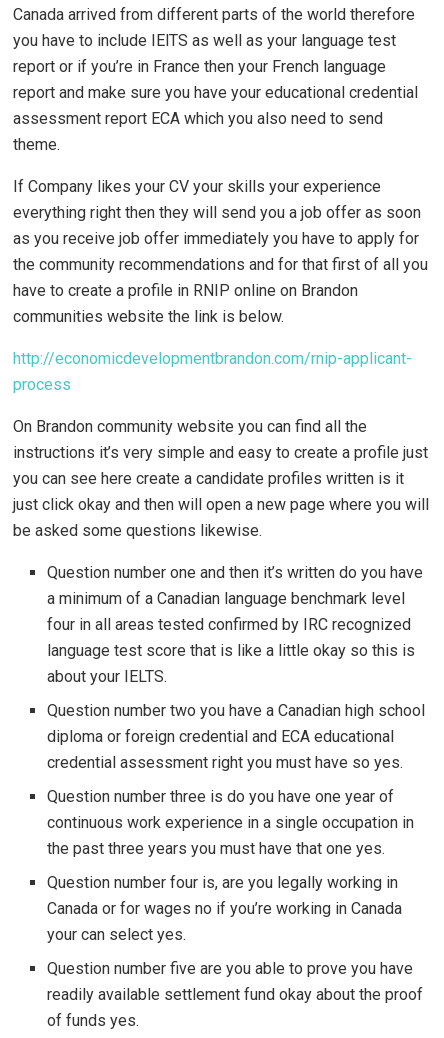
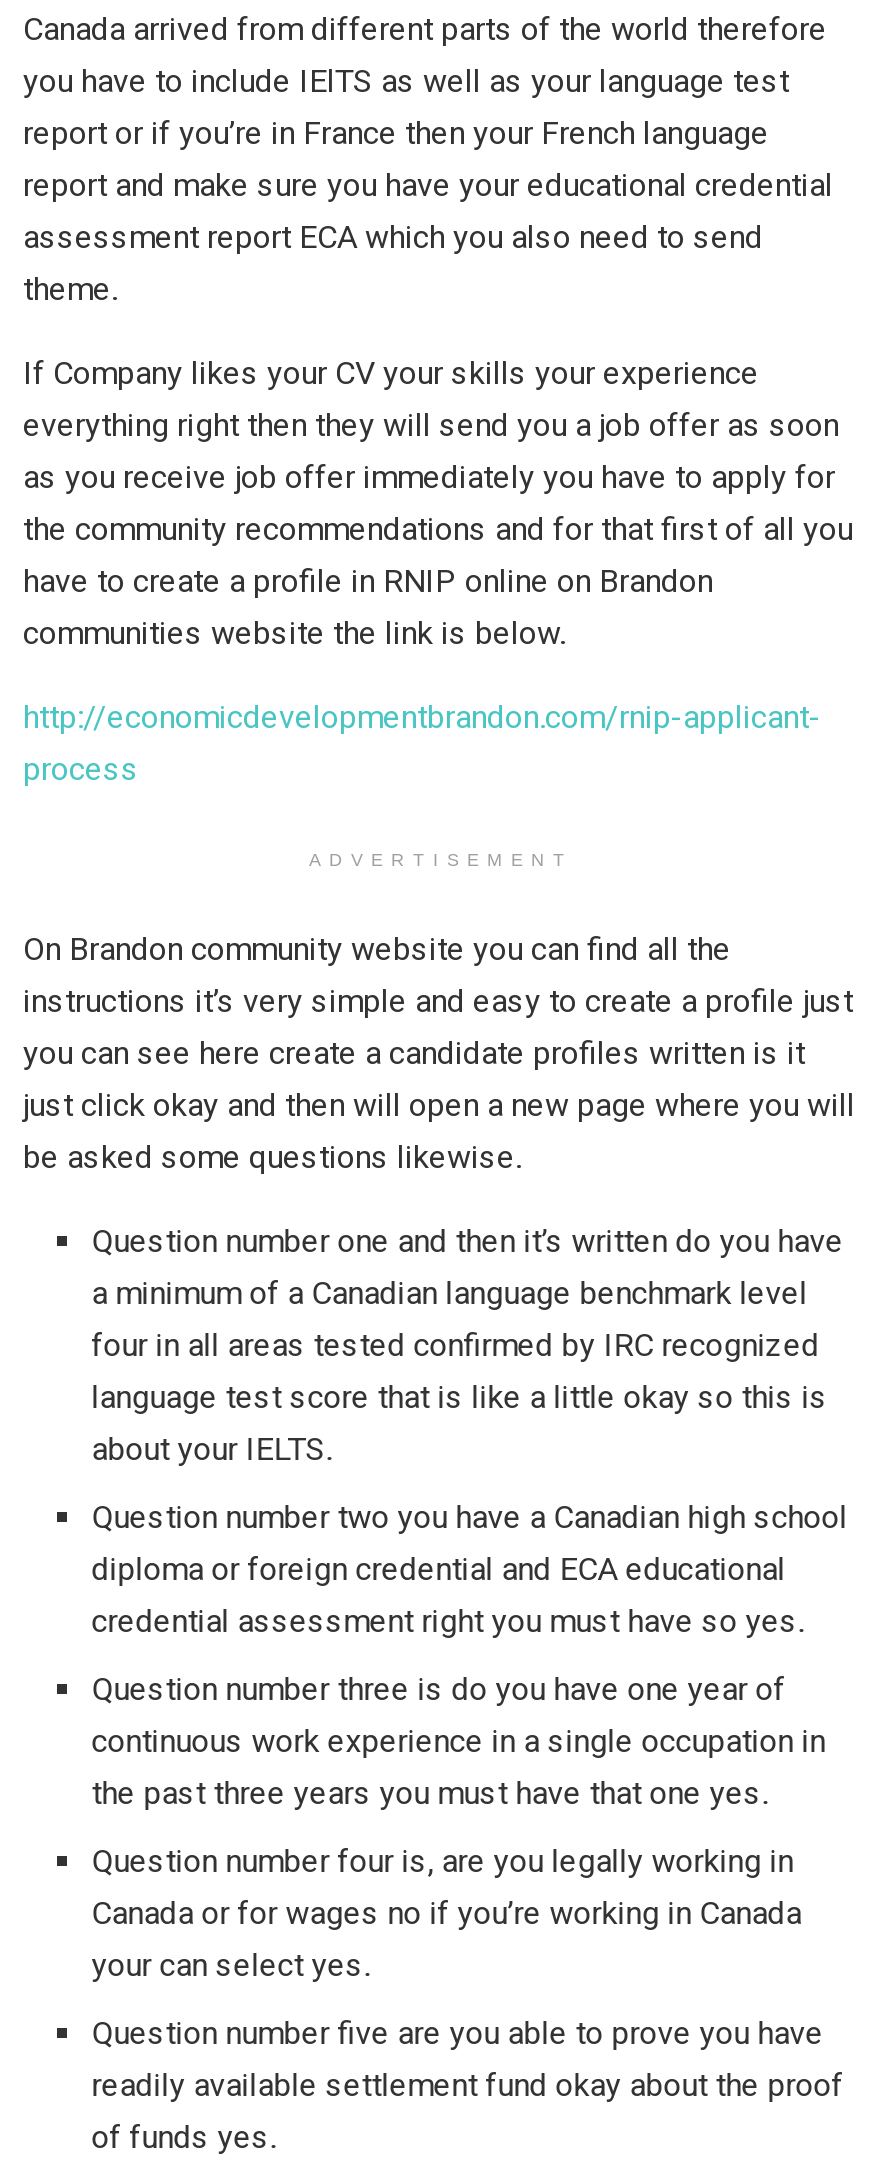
none -> [309,850,573,870] ADVERTISEMENT

